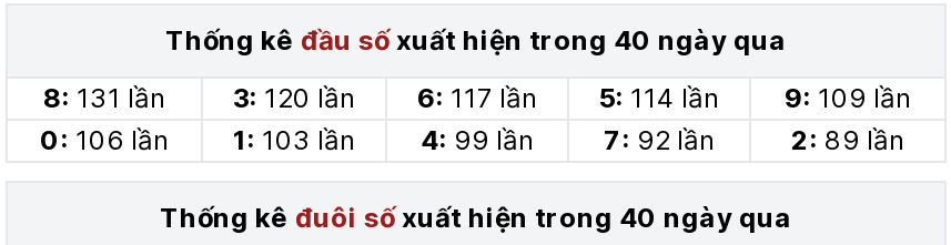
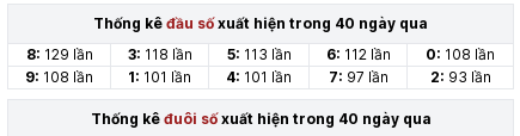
[43,80,165,114] 8: 131 lần -> [26,45,93,63] 8: 129 lần
[233,80,355,114] 3: 120 lần -> [127,45,192,63] 3: 118 lần
[417,80,537,114] 6: 117 lần -> [227,45,291,63] 5: 113 lần
[599,80,719,114] 5: 114 lần -> [326,45,390,63] 6: 112 lần
[785,80,911,114] 9: 109 lần -> [426,45,495,63] 0: 108 lần
[40,123,169,156] 0: 106 lần -> [25,68,93,86] 9: 108 lần
[233,123,355,156] 1: 103 lần -> [128,68,191,86] 1: 101 lần
[421,123,534,156] 4: 99 lần -> [226,68,292,86] 4: 101 lần
[604,123,715,156] 7: 92 lần -> [328,68,388,86] 7: 97 lần
[791,123,904,156] 2: 89 lần -> [430,68,491,86] 2: 93 lần

